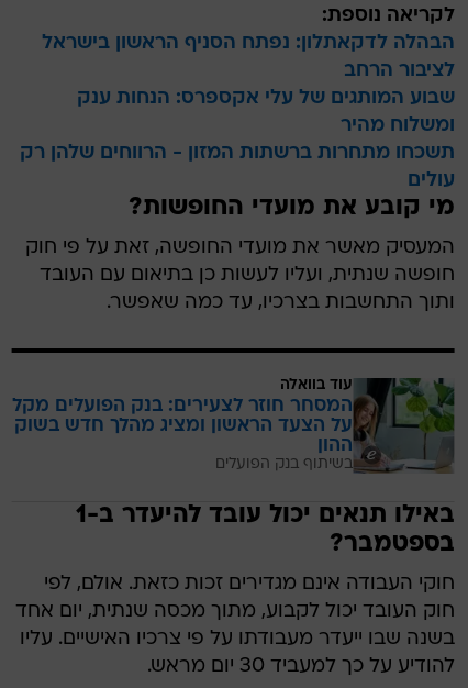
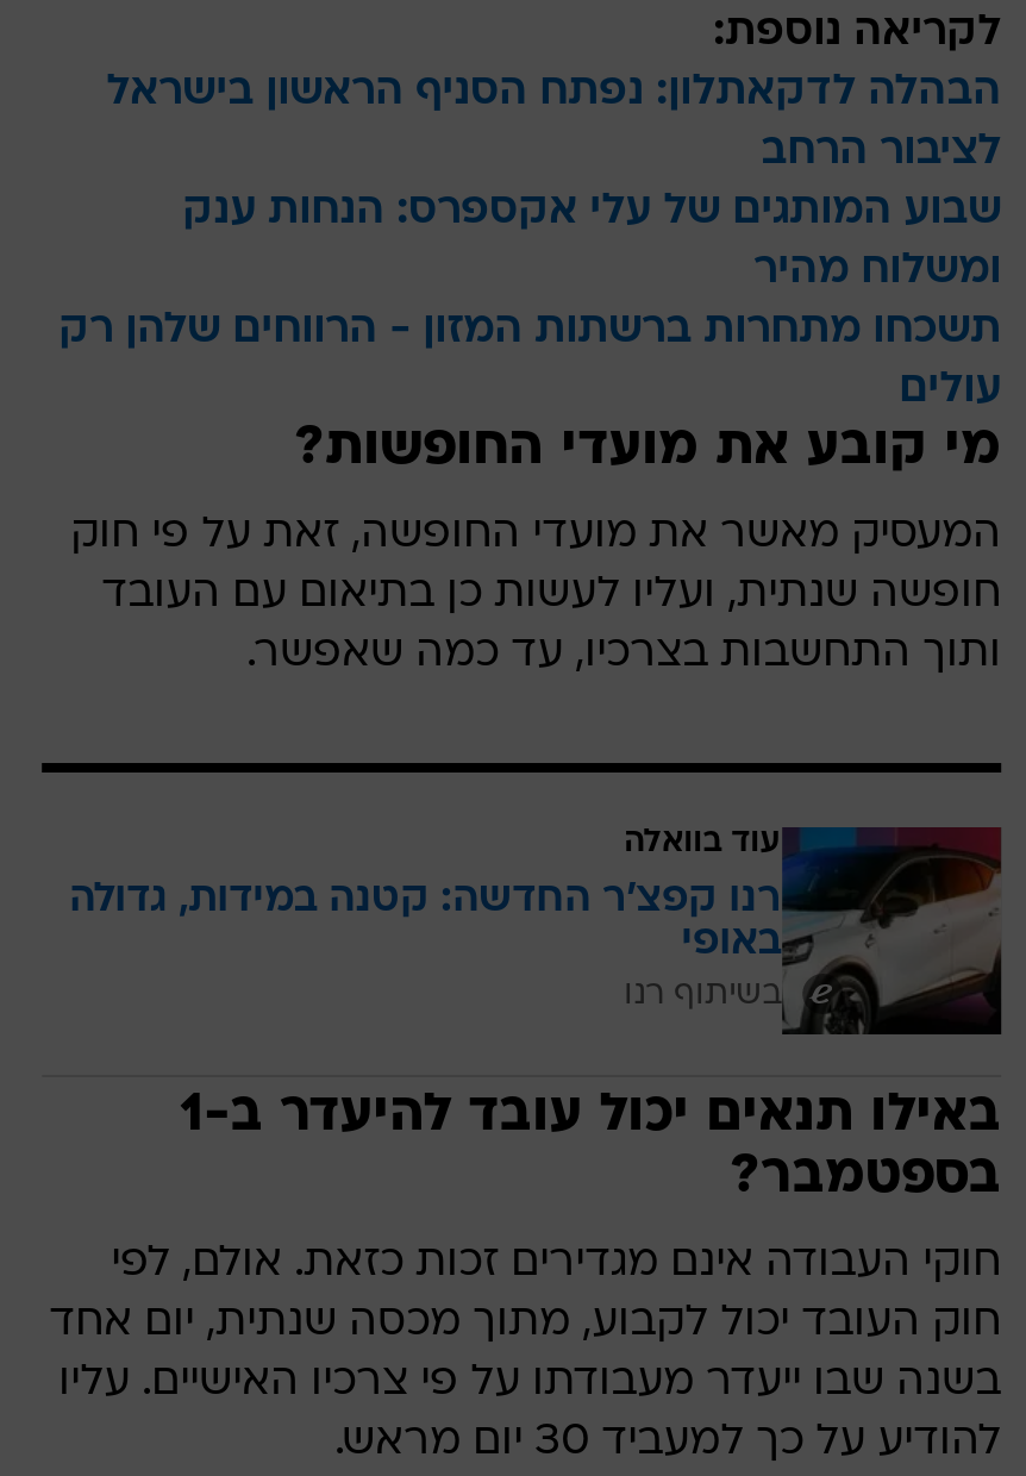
[12,377,455,474] [image] | המסחר חוזר לצעירים: בנק הפועלים מקל | על הצעד הראשון ומציג מהלך חדש בשוק | ההון | בשיתוף בנק הפועלים -> [69,825,1002,1037] [image] | רנו קפצ'ר החדשה: קטנה במידות, גדולה | באופי | בשיתוף רנו

